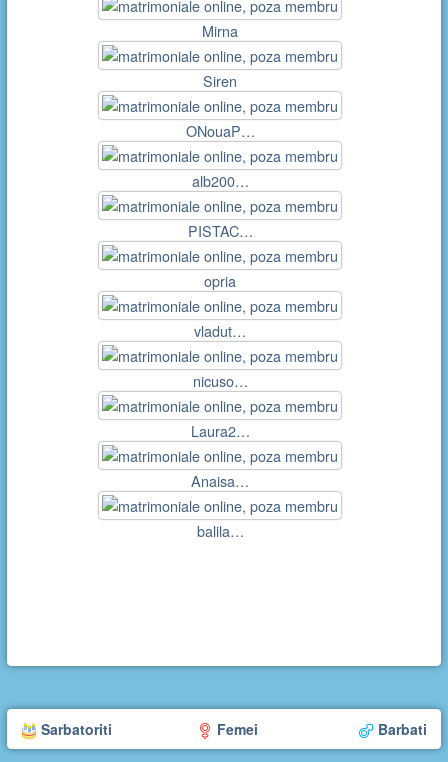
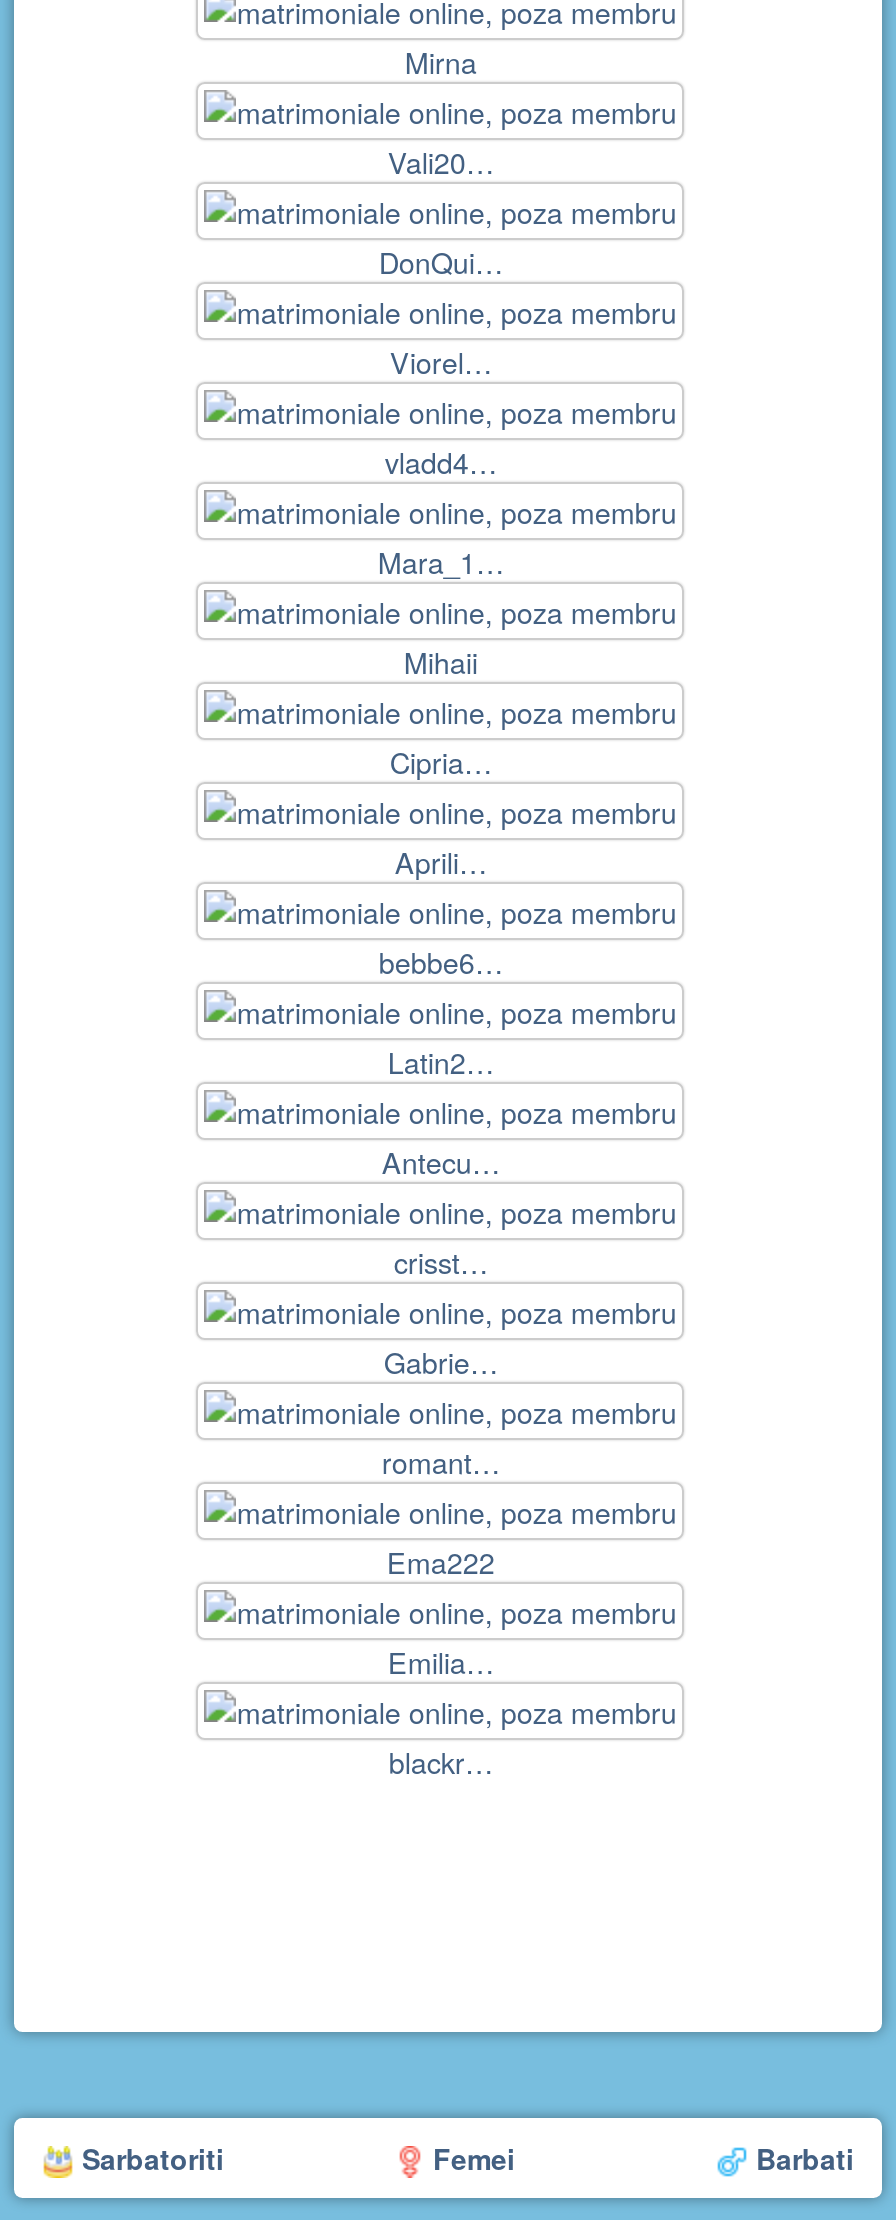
[186,70,255,541] Siren | ONouaP… | alb200… | PISTAC… | opria | vladut… | nicuso… | Laura2… | Anaisa… | balila… -> [378,140,504,1782] Vali20… | DonQui… | Viorel… | vladd4… | Mara_1… | Mihaii | Cipria… | Aprili… | bebbe6… | Latin2… | Antecu… | crisst… | Gabrie… | romant… | Ema222 | Emilia… | blackr…

